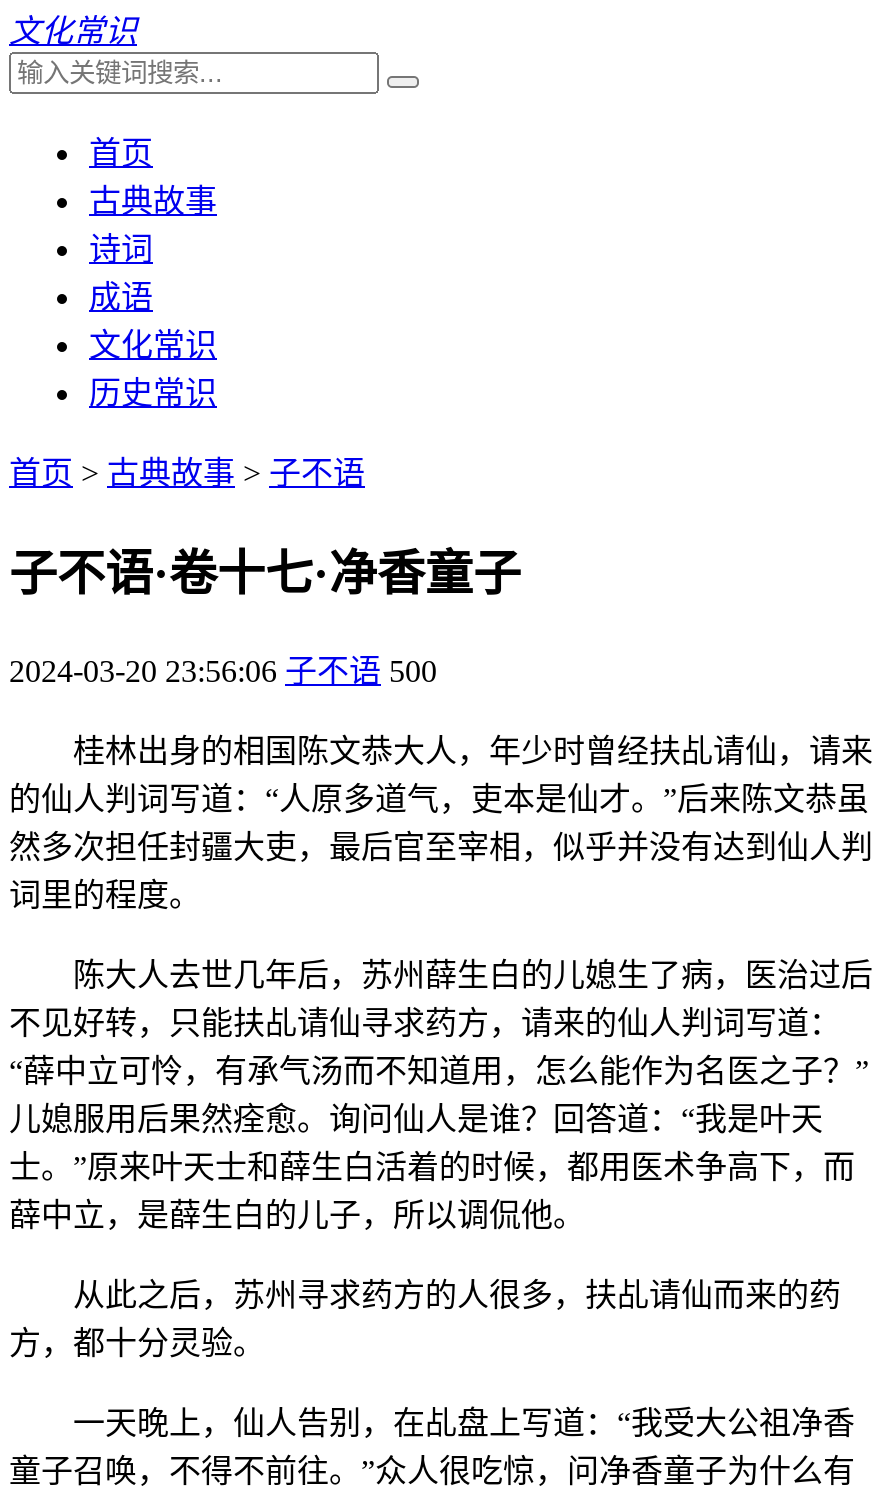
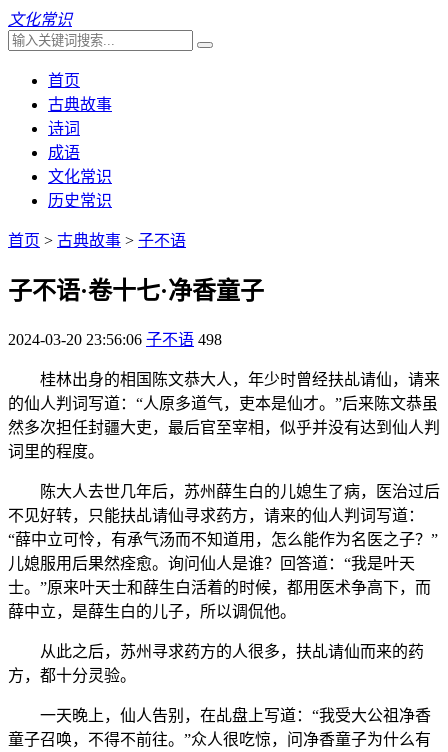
[9,654,437,688] 2024-03-20 23:56:06 子不语 500 -> [8,331,222,348] 2024-03-20 23:56:06 子不语 498

